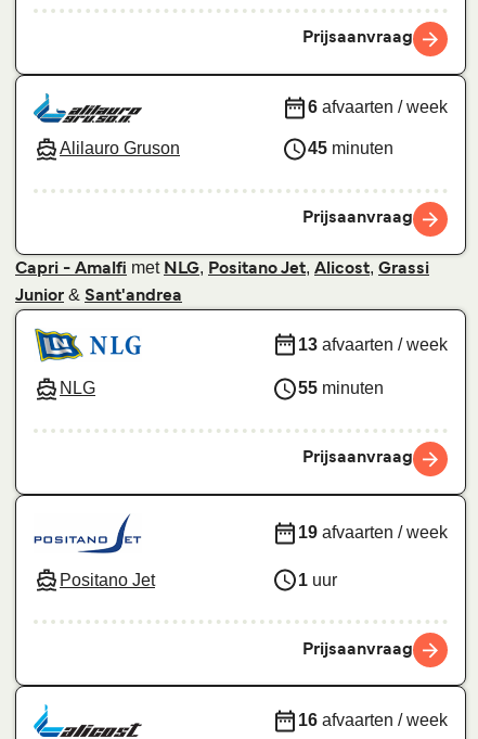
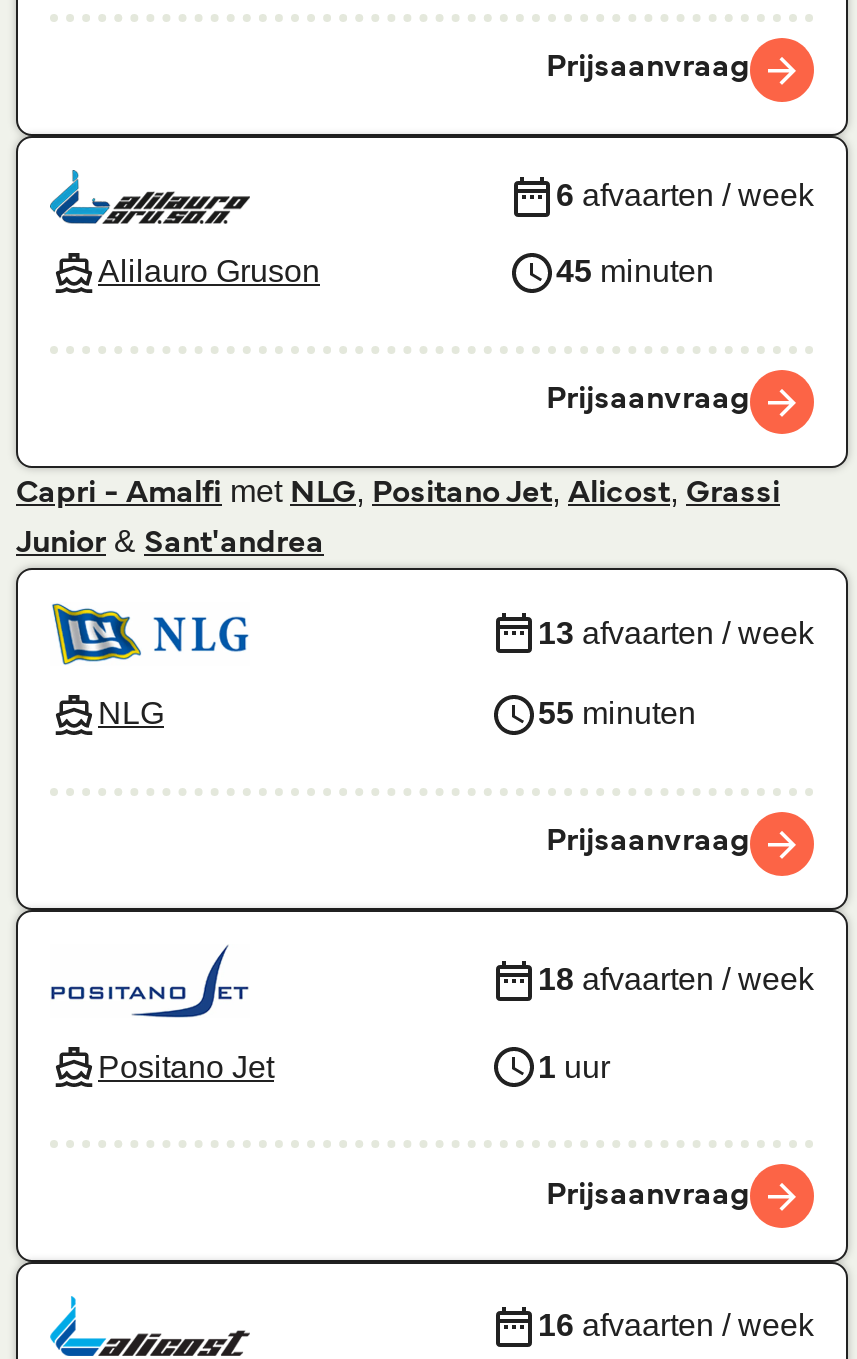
[298,523,448,542] 19 afvaarten / week -> [538,963,814,997] 18 afvaarten / week

